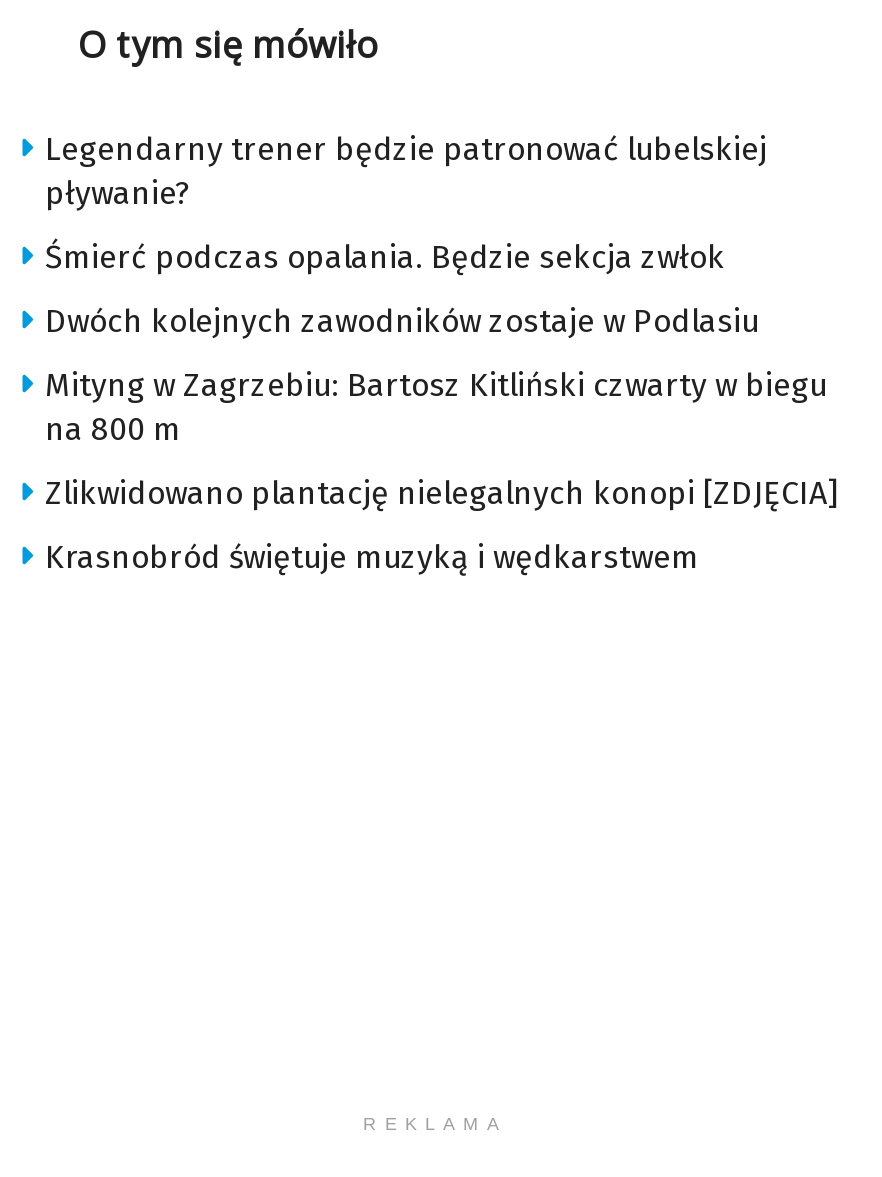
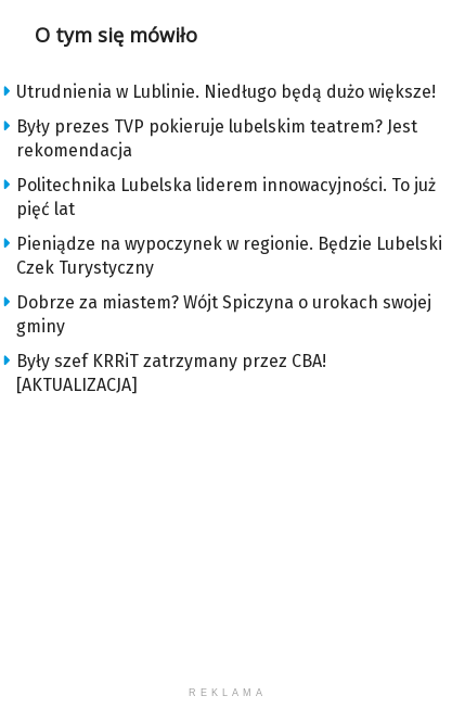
[45,129,767,211] Legendarny trener będzie patronować lubelskiej | pływanie? -> [16,81,436,102] Utrudnienia w Lublinie. Niedługo będą dużo większe!
[45,237,725,275] Śmierć podczas opalania. Będzie sekcja zwłok -> [16,116,417,160] Były prezes TVP pokieruje lubelskim teatrem? Jest | rekomendacja
[45,301,759,339] Dwóch kolejnych zawodników zostaje w Podlasiu -> [16,174,436,219] Politechnika Lubelska liderem innowacyjności. To już | pięć lat
[45,365,827,447] Mityng w Zagrzebiu: Bartosz Kitliński czwarty w biegu | na 800 m -> [16,233,442,278] Pieniądze na wypoczynek w regionie. Będzie Lubelski | Czek Turystyczny
[45,473,839,511] Zlikwidowano plantację nielegalnych konopi [ZDJĘCIA] -> [16,292,431,336] Dobrze za miastem? Wójt Spiczyna o urokach swojej | gminy
[45,537,699,575] Krasnobród świętuje muzyką i wędkarstwem -> [16,350,326,395] Były szef KRRiT zatrzymany przez CBA! | [AKTUALIZACJA]

